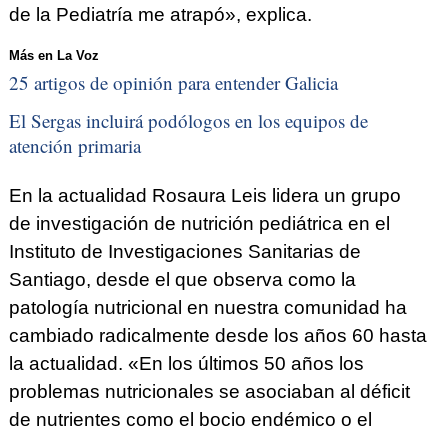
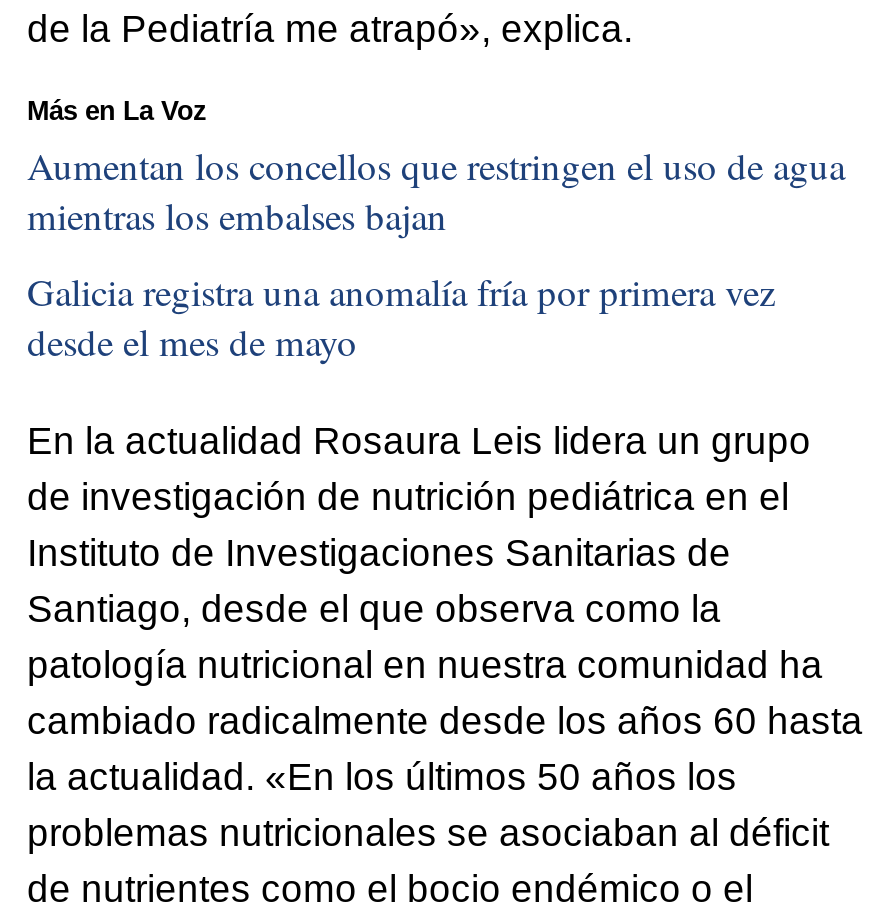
[9,70,338,95] 25 artigos de opinión para entender Galicia -> [27,140,845,240] Aumentan los concellos que restringen el uso de agua | mientras los embalses bajan
[9,108,368,158] El Sergas incluirá podólogos en los equipos de | atención primaria -> [27,265,775,365] Galicia registra una anomalía fría por primera vez | desde el mes de mayo

